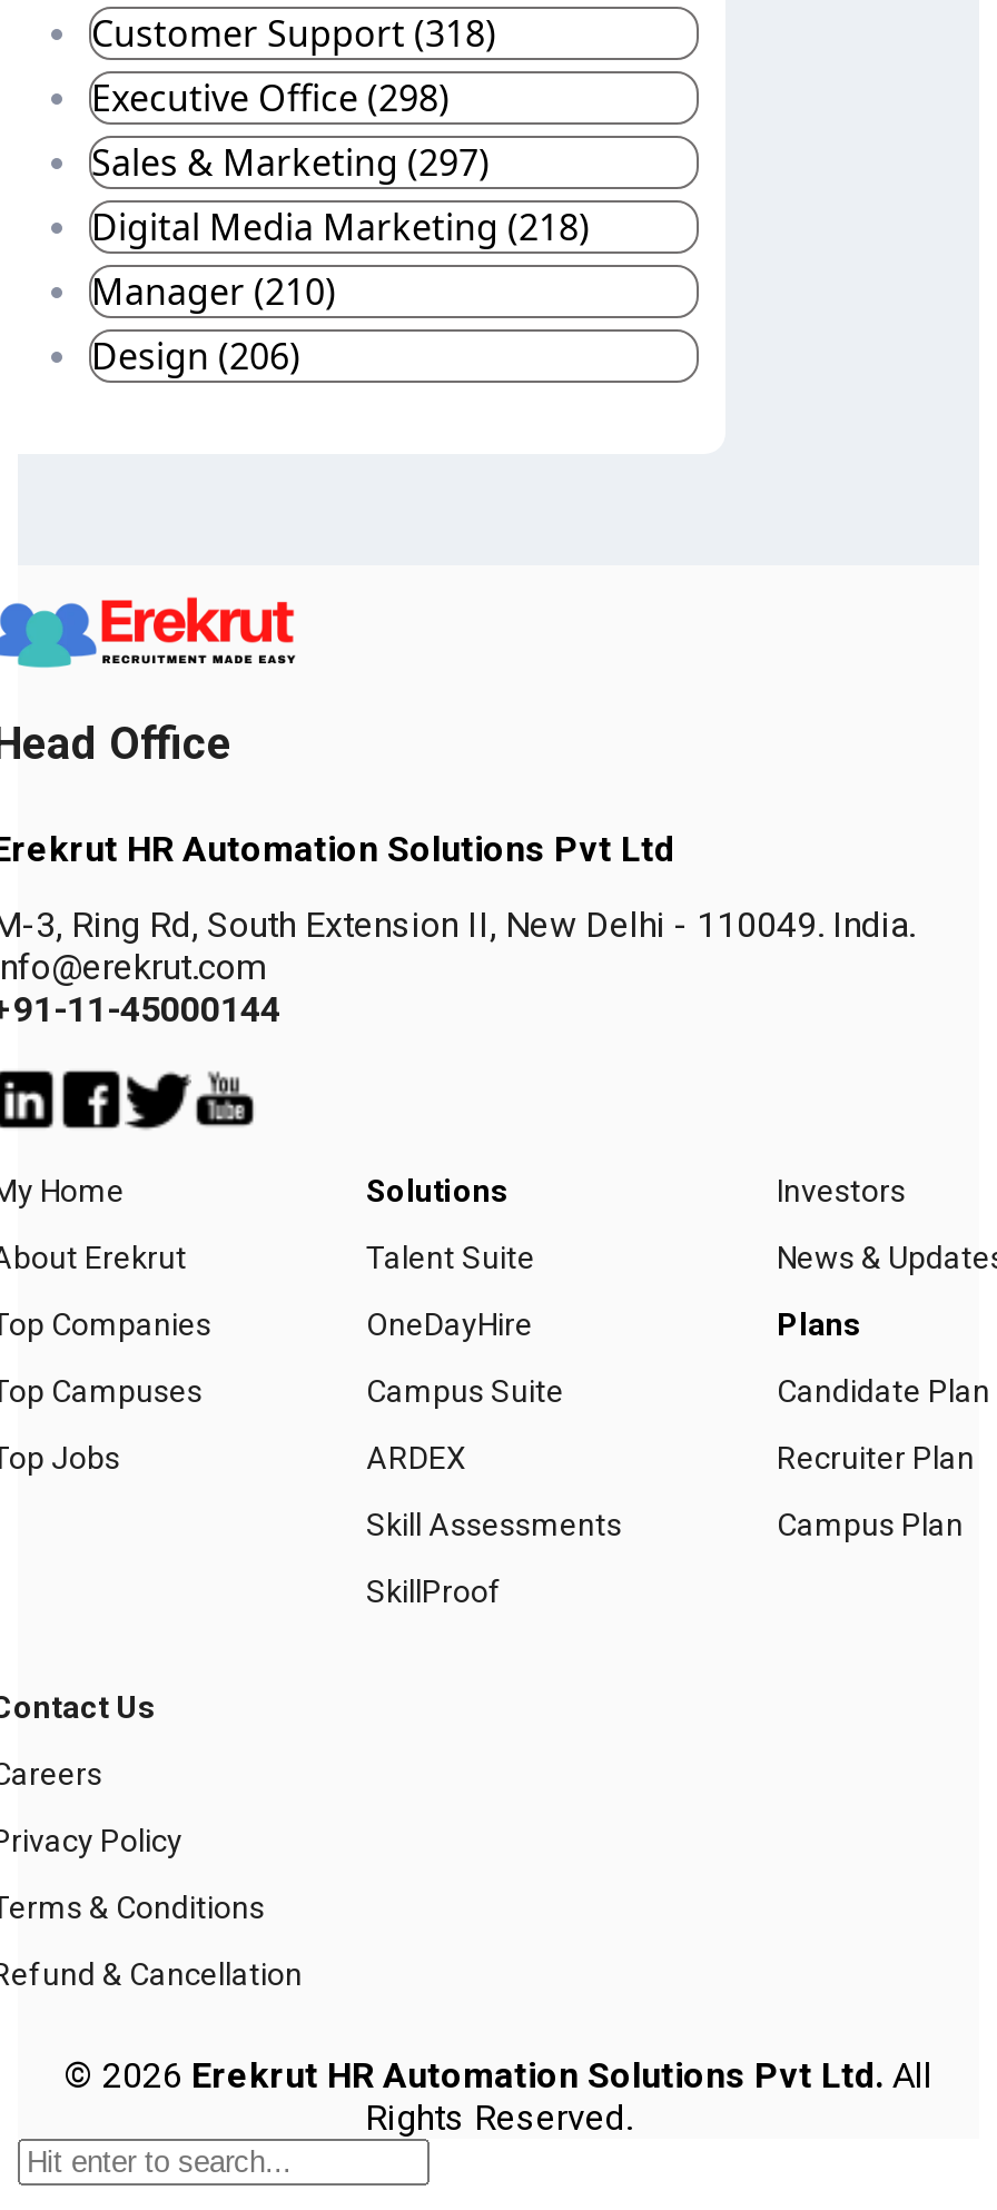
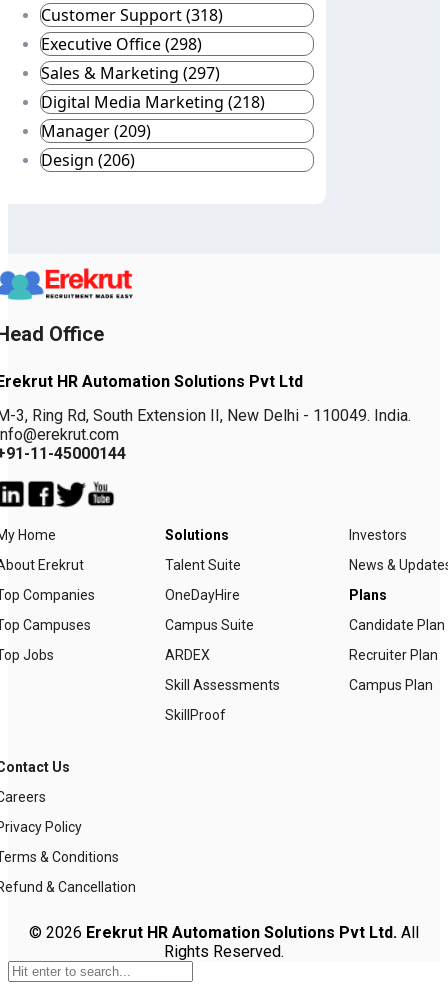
[91,268,336,317] Manager (210) -> [41,120,151,142] Manager (209)

